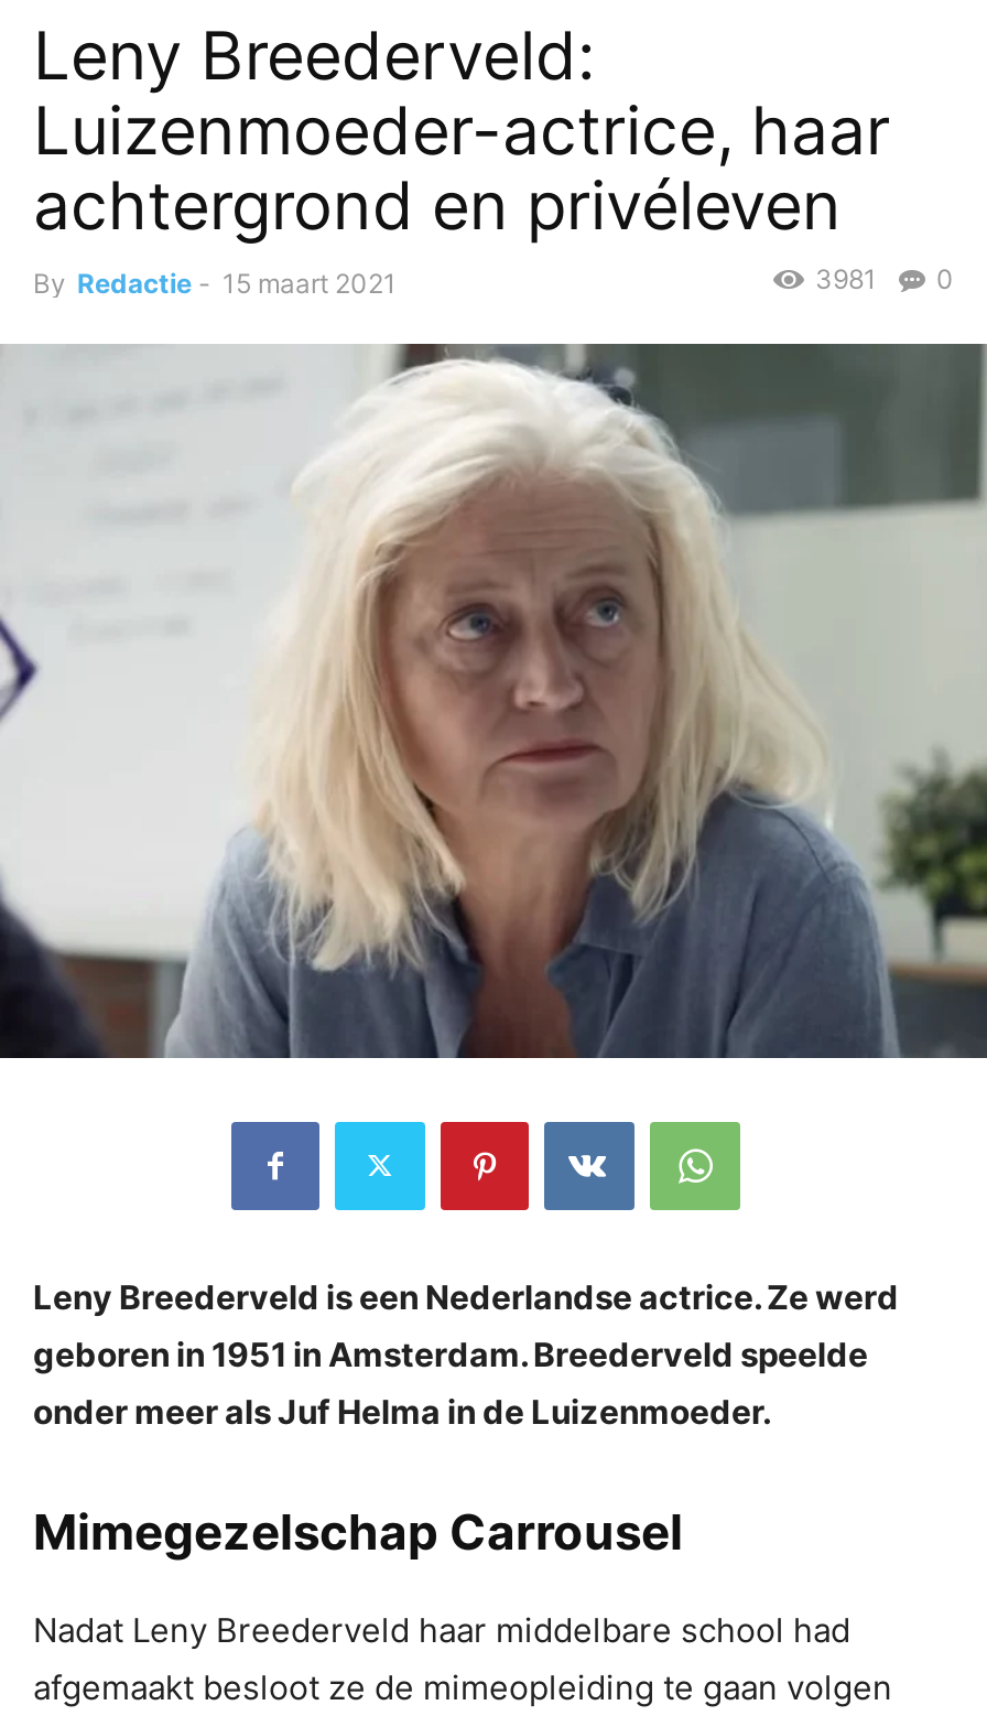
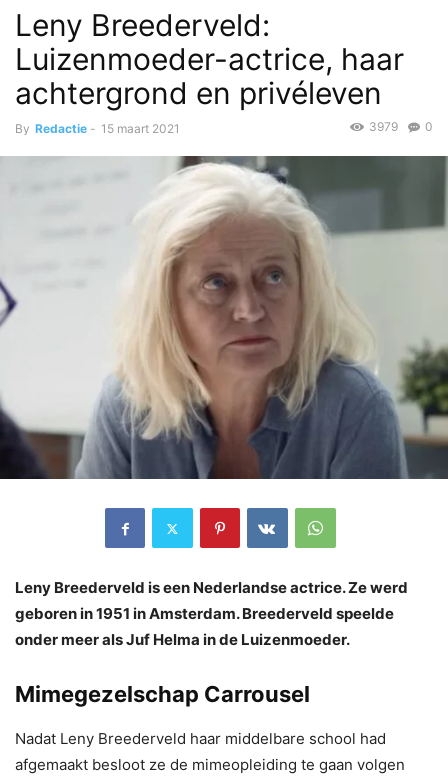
[815,262,954,295] 3981 0 -> [369,119,433,134] 3979 0

